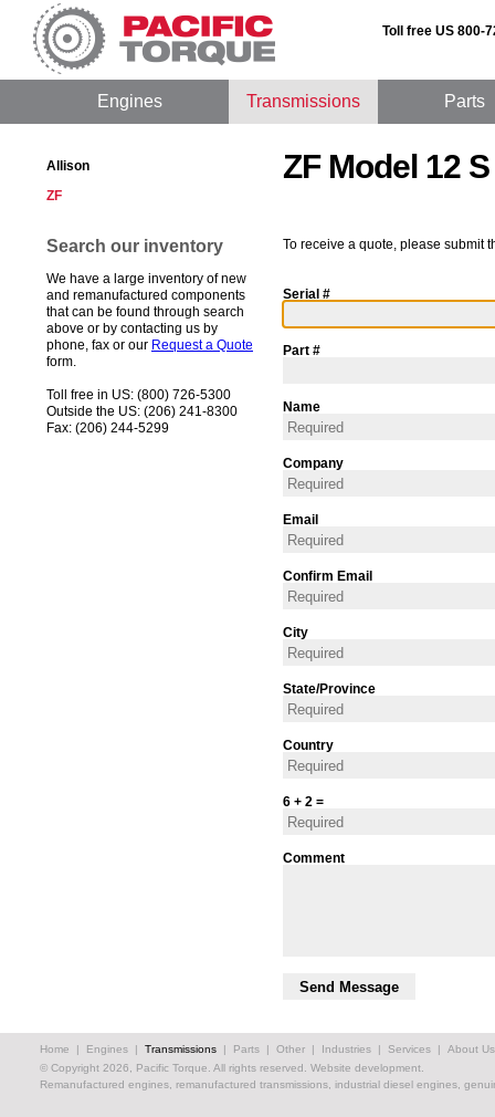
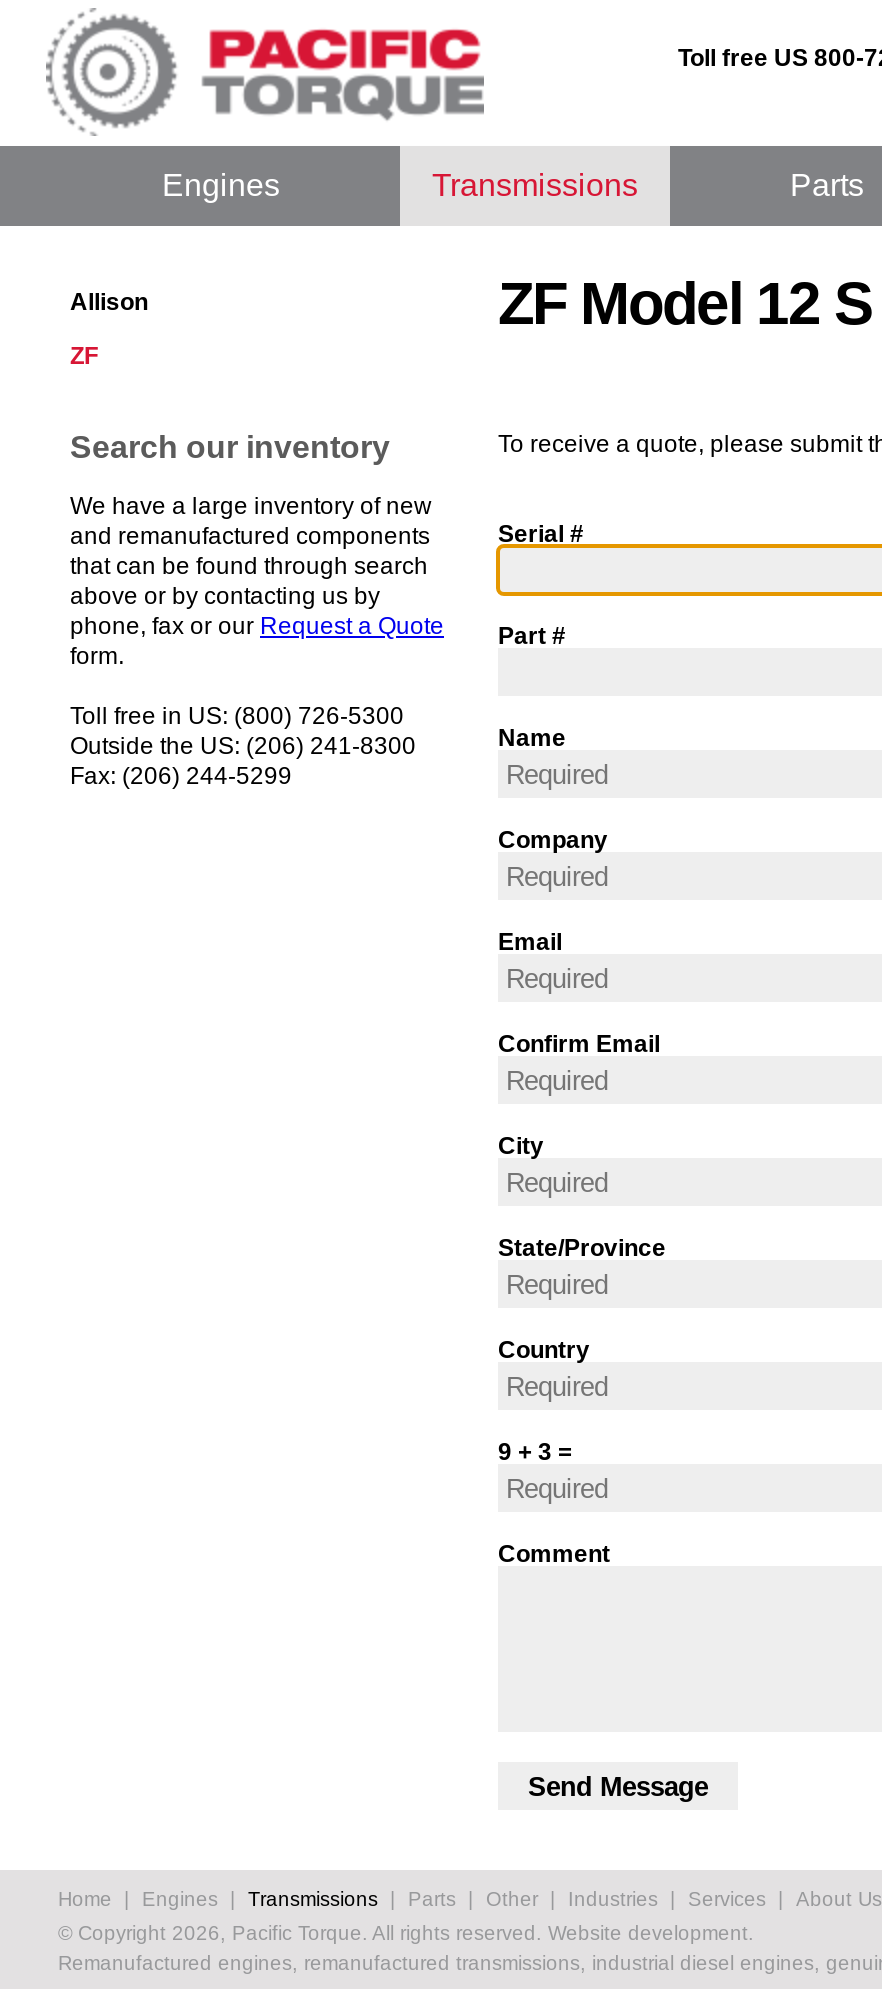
[283,794,324,810] 6 + 2 = -> [498,1438,572,1466] 9 + 3 =

